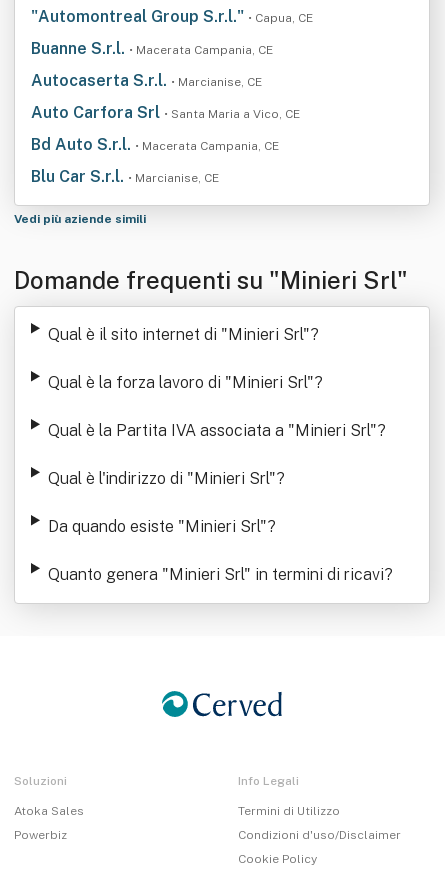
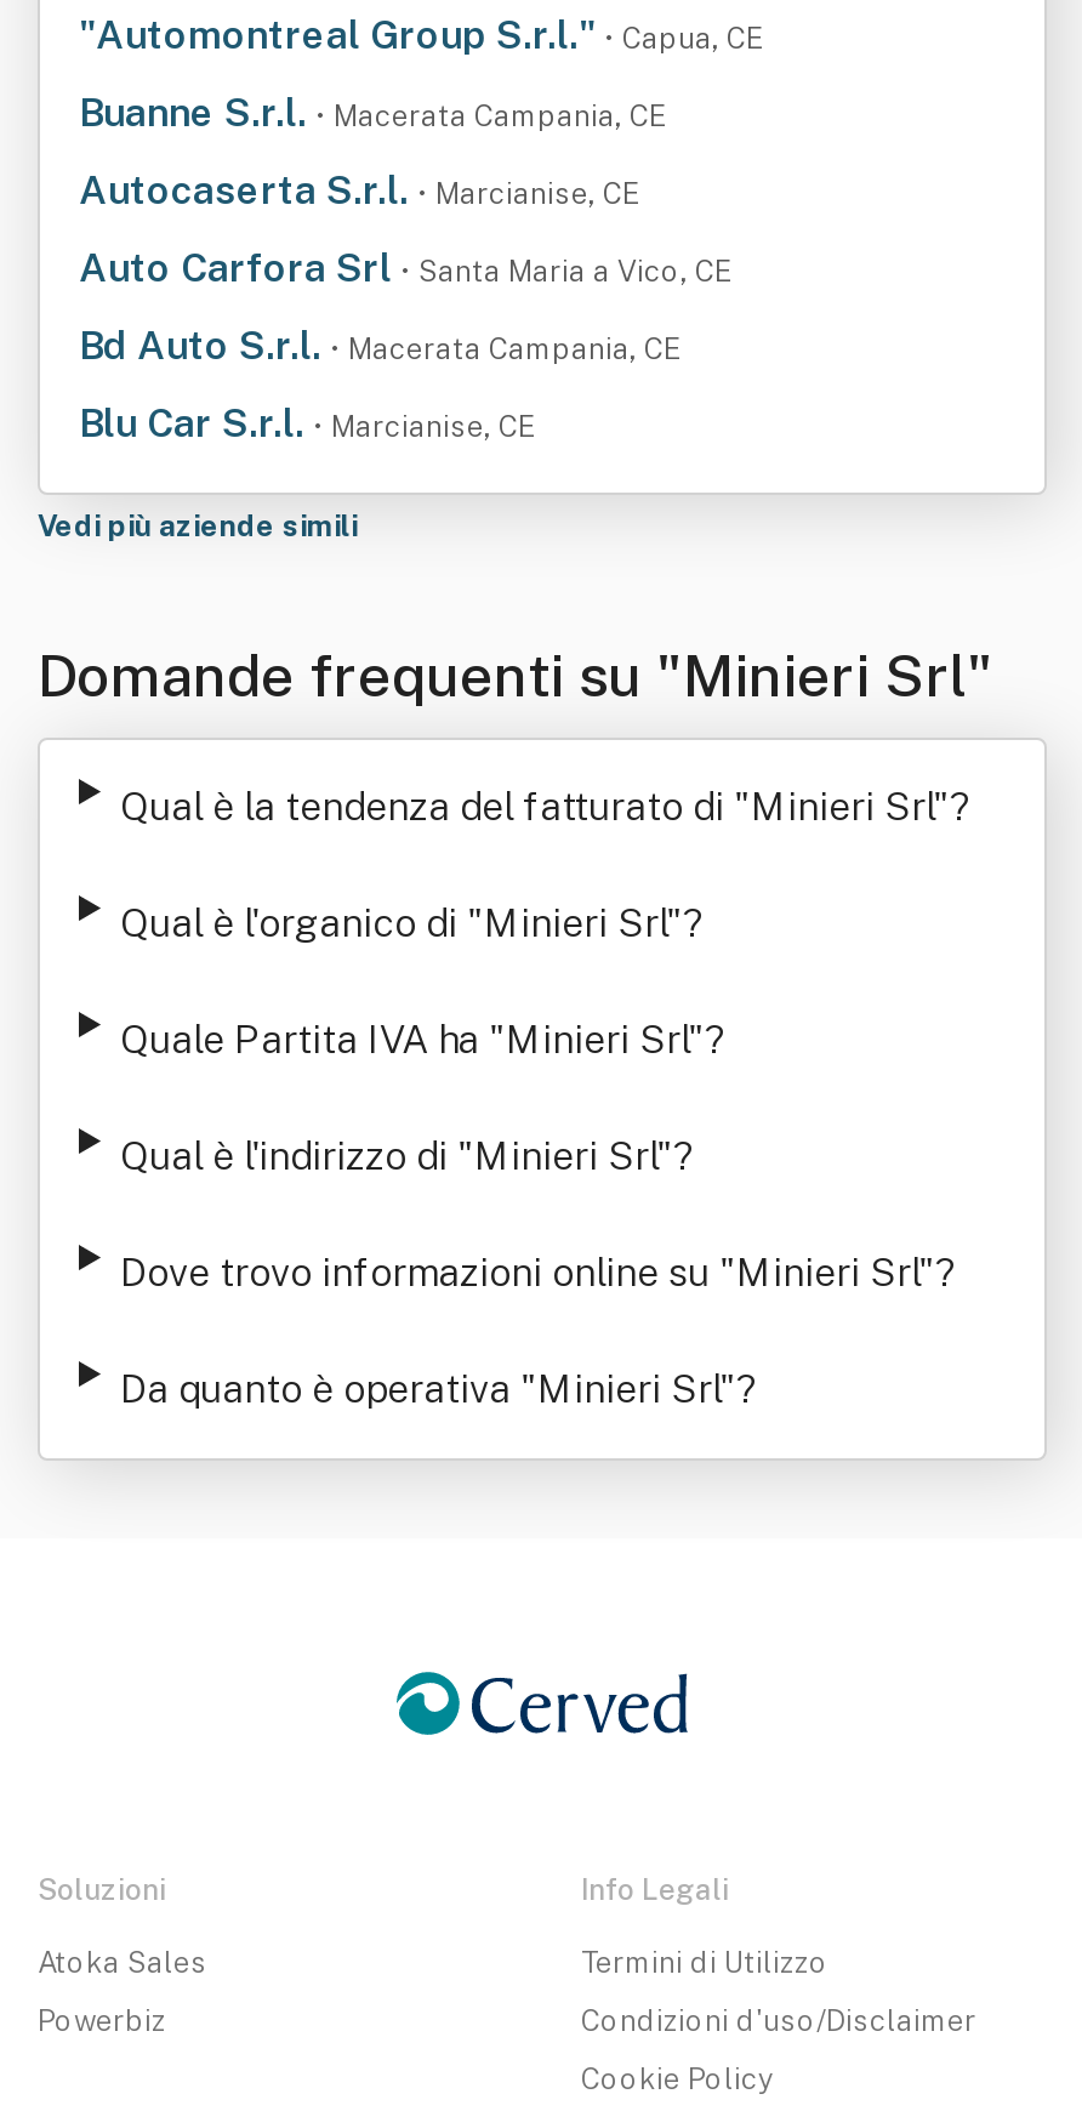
[48,325,319,344] Qual è il sito internet di "Minieri Srl"? -> [120,784,971,830] Qual è la tendenza del fatturato di "Minieri Srl"?
[48,373,323,392] Qual è la forza lavoro di "Minieri Srl"? -> [120,900,705,946] Qual è l'organico di "Minieri Srl"?
[48,421,386,440] Qual è la Partita IVA associata a "Minieri Srl"? -> [120,1017,726,1063] Quale Partita IVA ha "Minieri Srl"?
[48,517,276,536] Da quando esiste "Minieri Srl"? -> [120,1250,957,1296] Dove trovo informazioni online su "Minieri Srl"?
[48,565,393,584] Quanto genera "Minieri Srl" in termini di ricavi? -> [120,1366,758,1412] Da quanto è operativa "Minieri Srl"?

